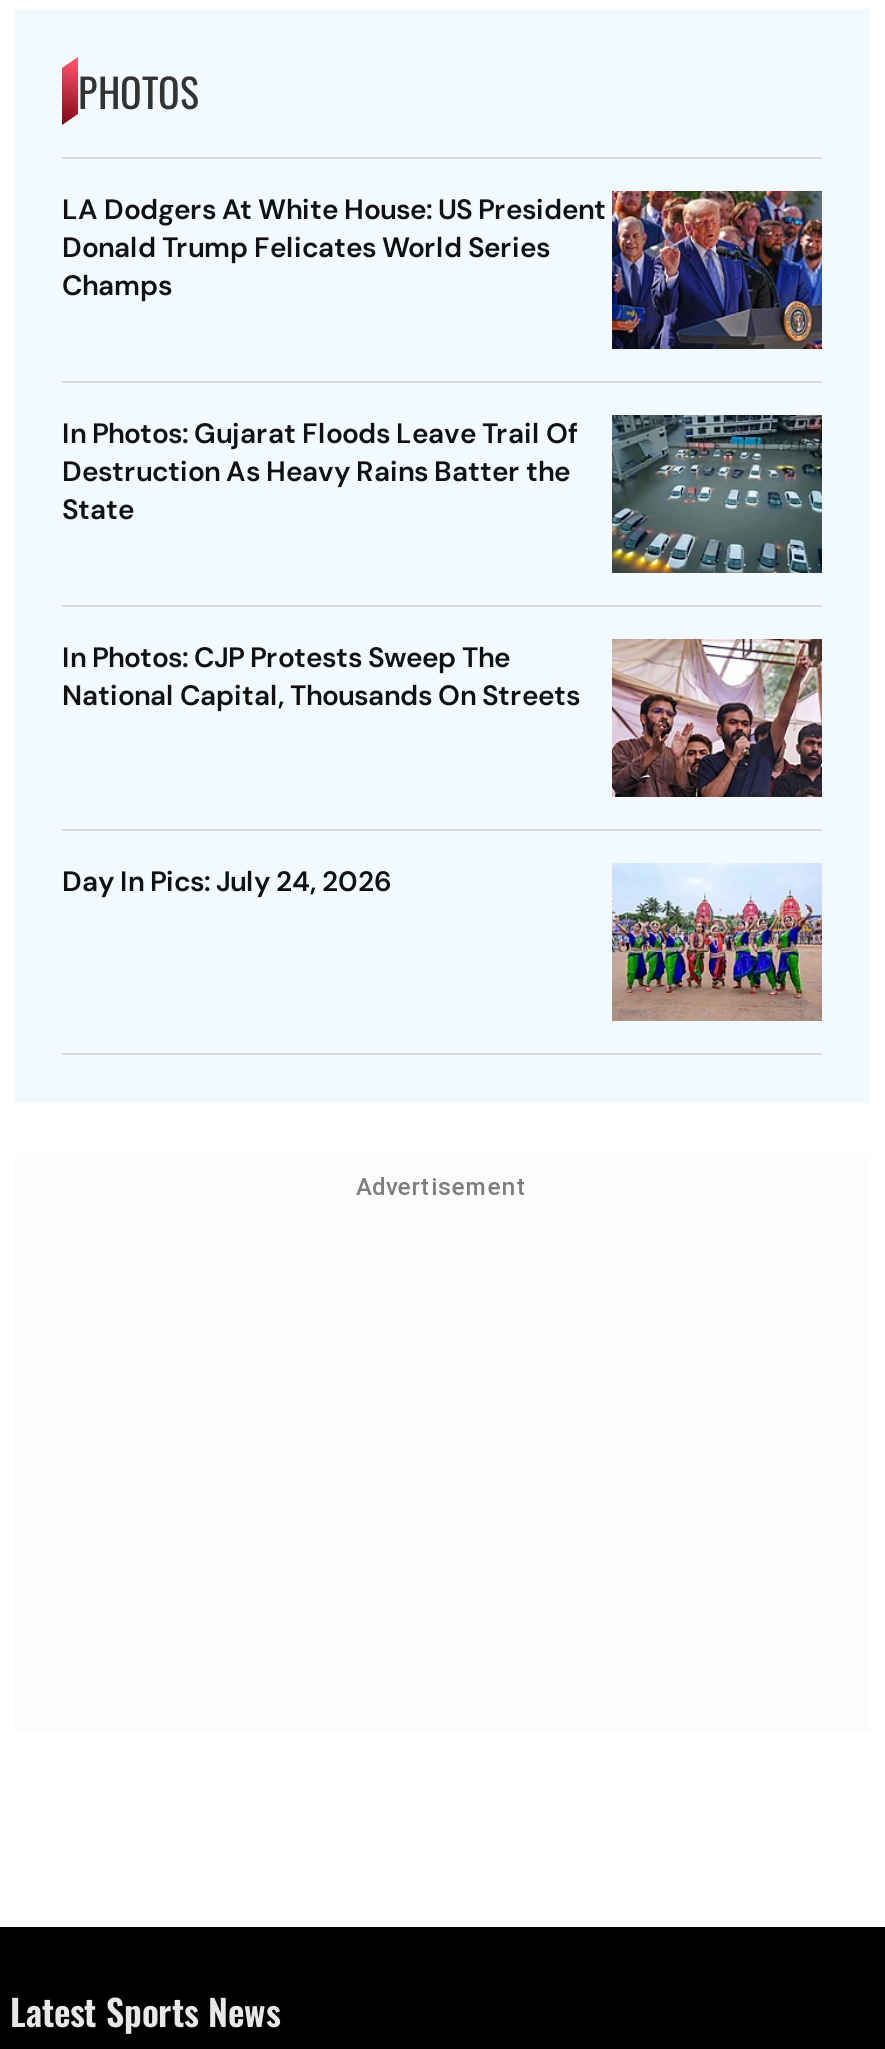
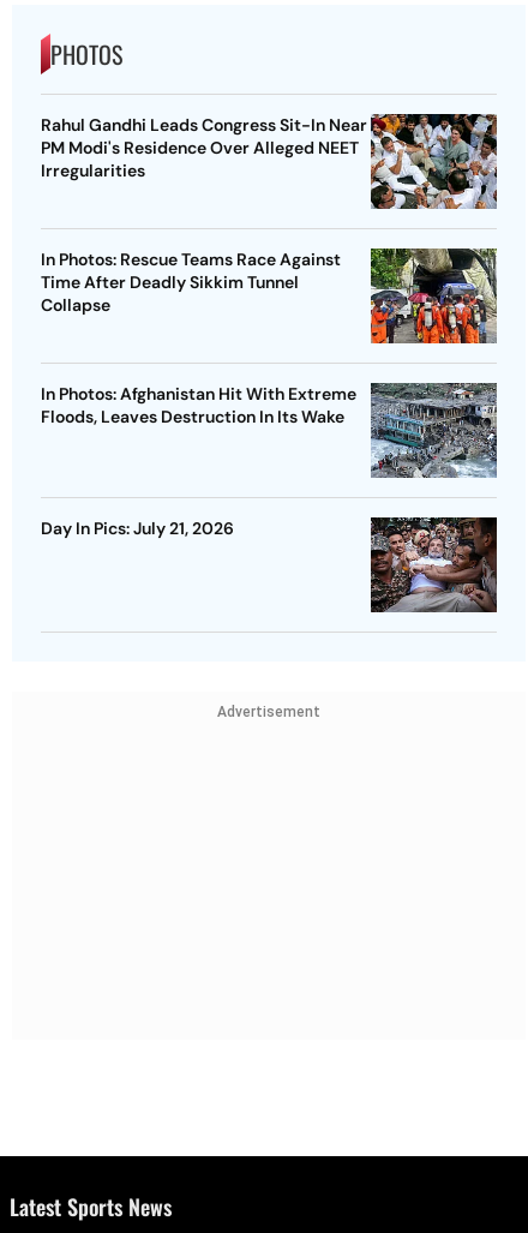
[62,189,824,351] [image] | LA Dodgers At White House: US President | Donald Trump Felicates World Series | Champs -> [41,113,498,210] [image] | Rahul Gandhi Leads Congress Sit-In Near | PM Modi's Residence Over Alleged NEET | Irregularities
[62,413,822,575] [image] | In Photos: Gujarat Floods Leave Trail Of | Destruction As Heavy Rains Batter the | State -> [41,247,497,345] [image] | In Photos: Rescue Teams Race Against | Time After Deadly Sikkim Tunnel | Collapse
[62,638,822,799] [image] | In Photos: CJP Protests Sweep The | National Capital, Thousands On Streets -> [41,382,497,478] [image] | In Photos: Afghanistan Hit With Extreme | Floods, Leaves Destruction In Its Wake
[62,862,392,898] Day In Pics: July 24, 2026 -> [41,517,234,539] Day In Pics: July 21, 2026
[612,863,822,1021] [image] -> [370,516,498,613] [image]

